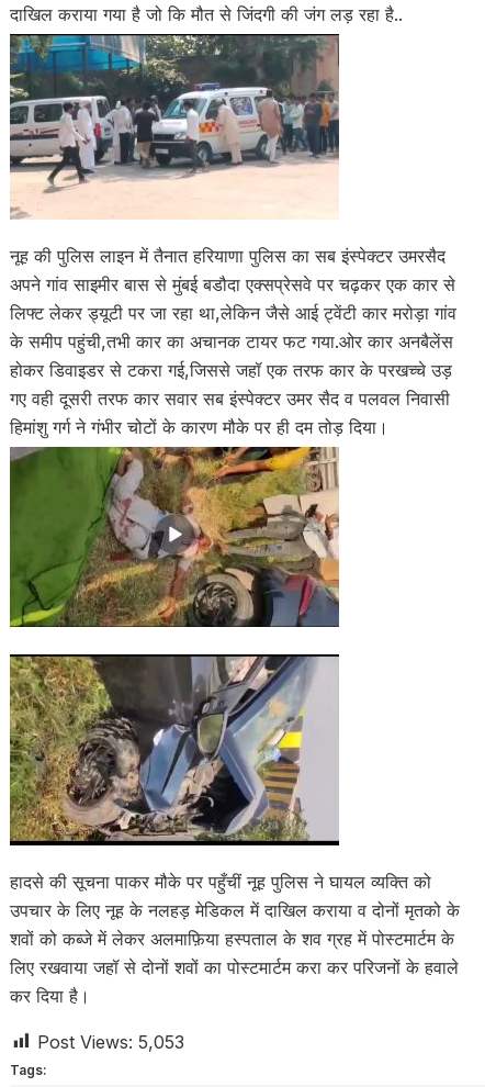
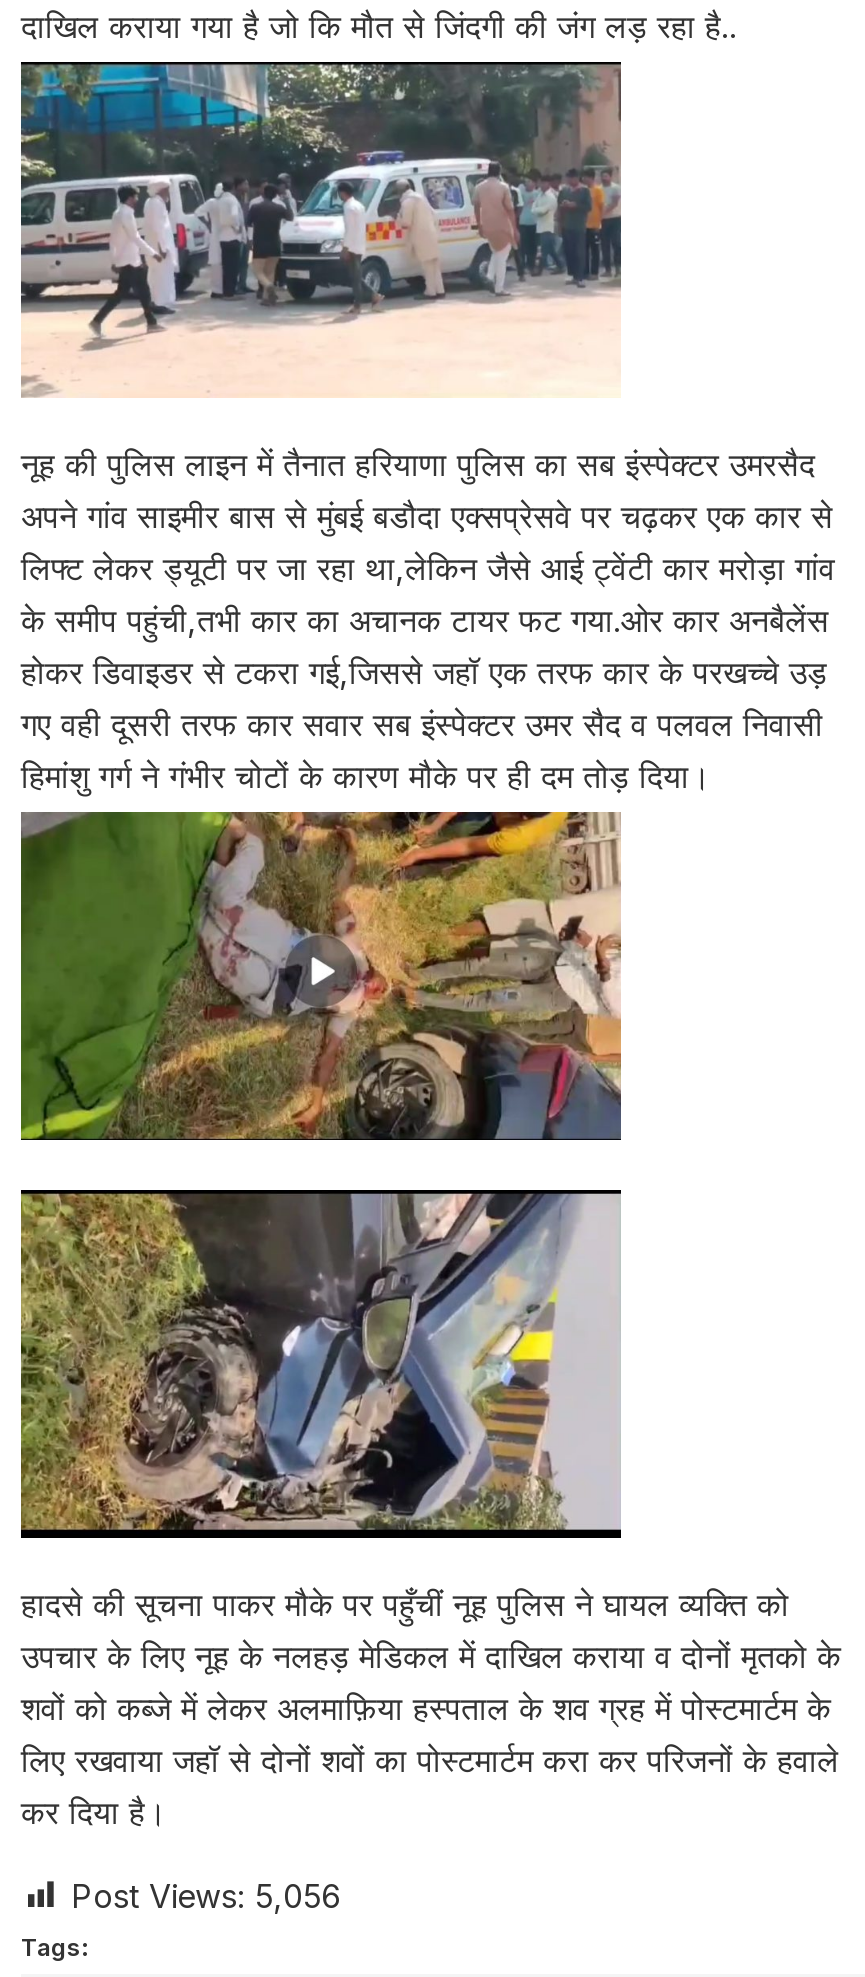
[37,1031,184,1053] Post Views: 5,053 -> [71,1875,341,1915] Post Views: 5,056

